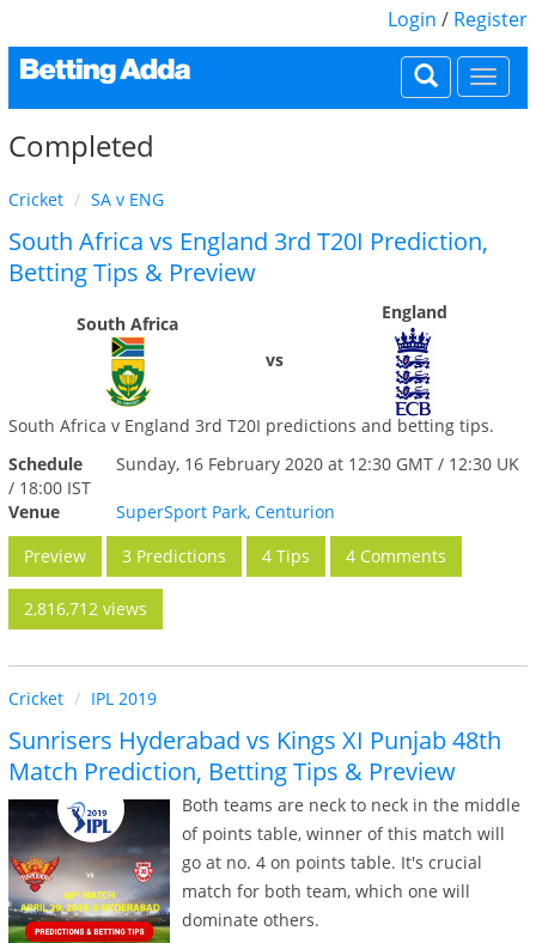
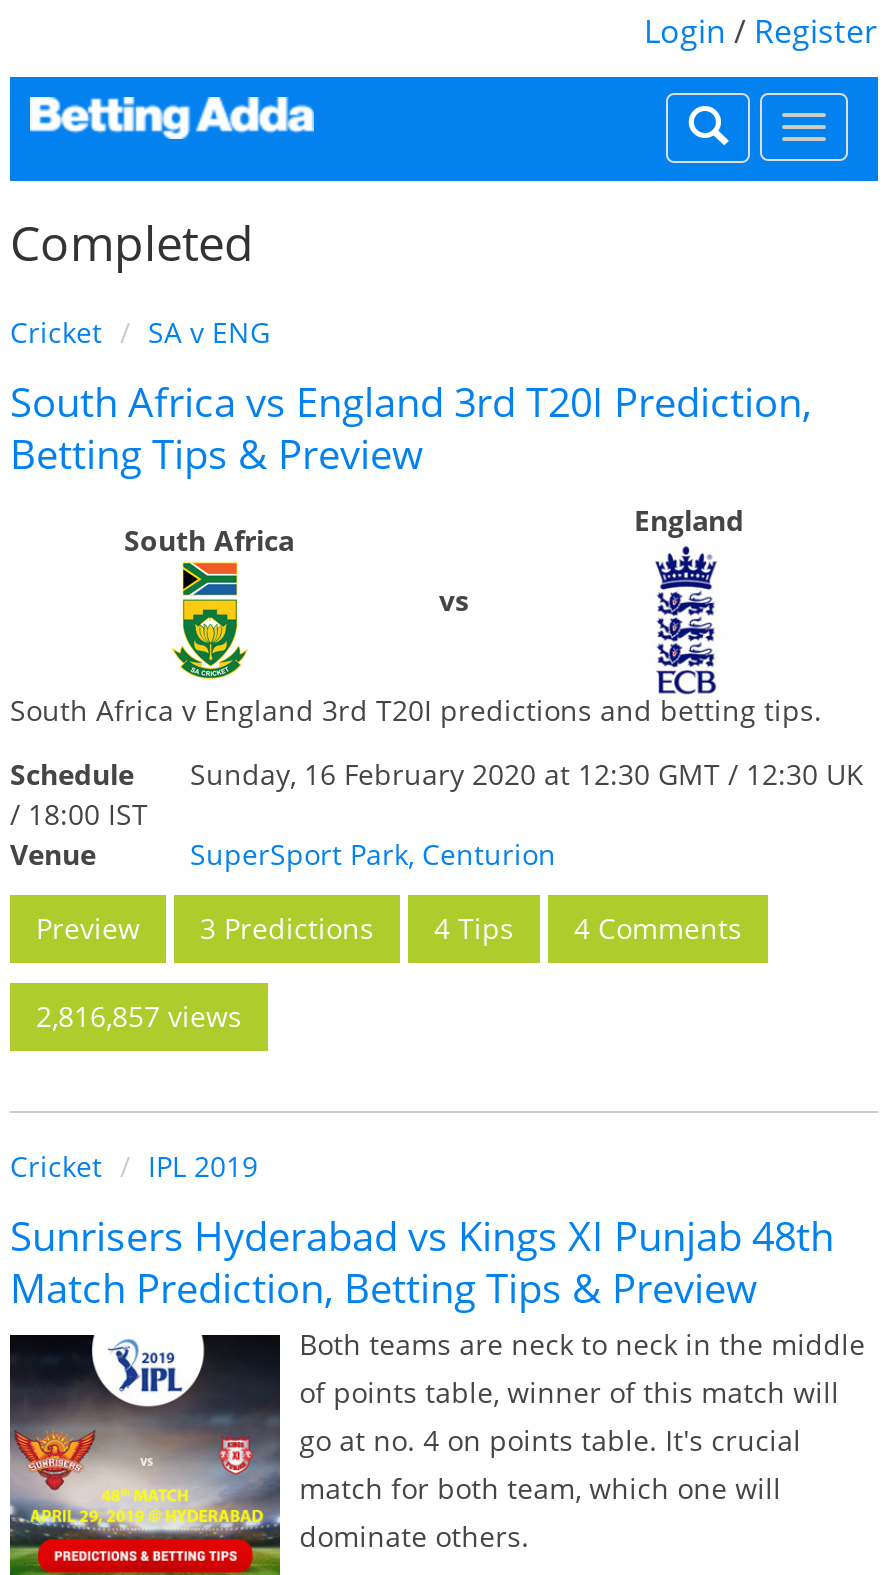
[24,597,147,620] 2,816,712 views -> [36,997,242,1035] 2,816,857 views

